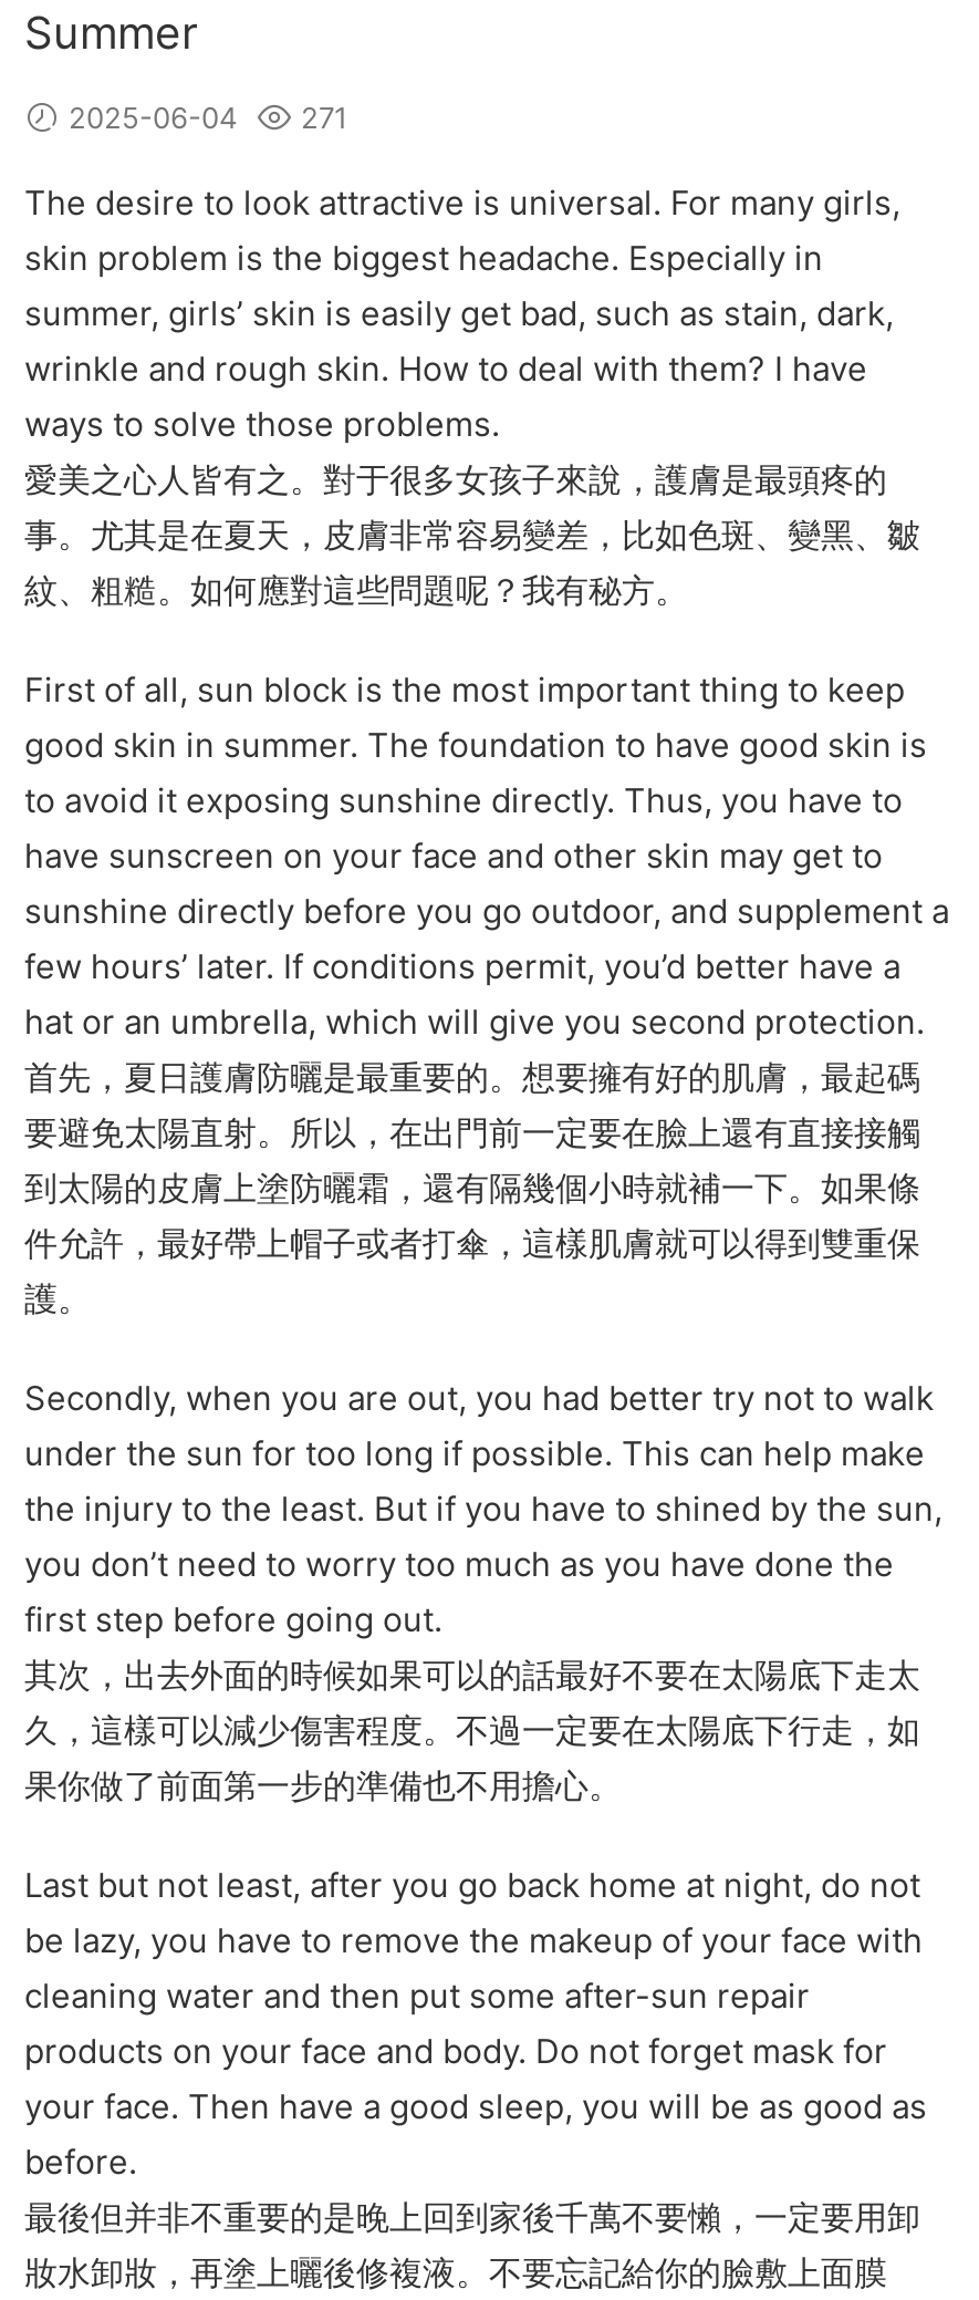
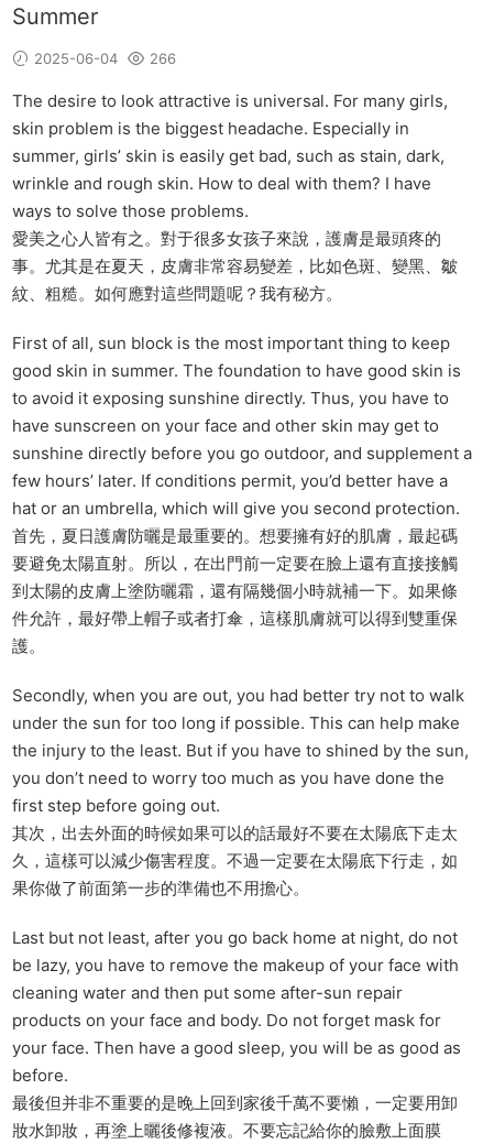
[60,100,347,135] 2025-06-04 271 -> [30,50,176,67] 2025-06-04 266

